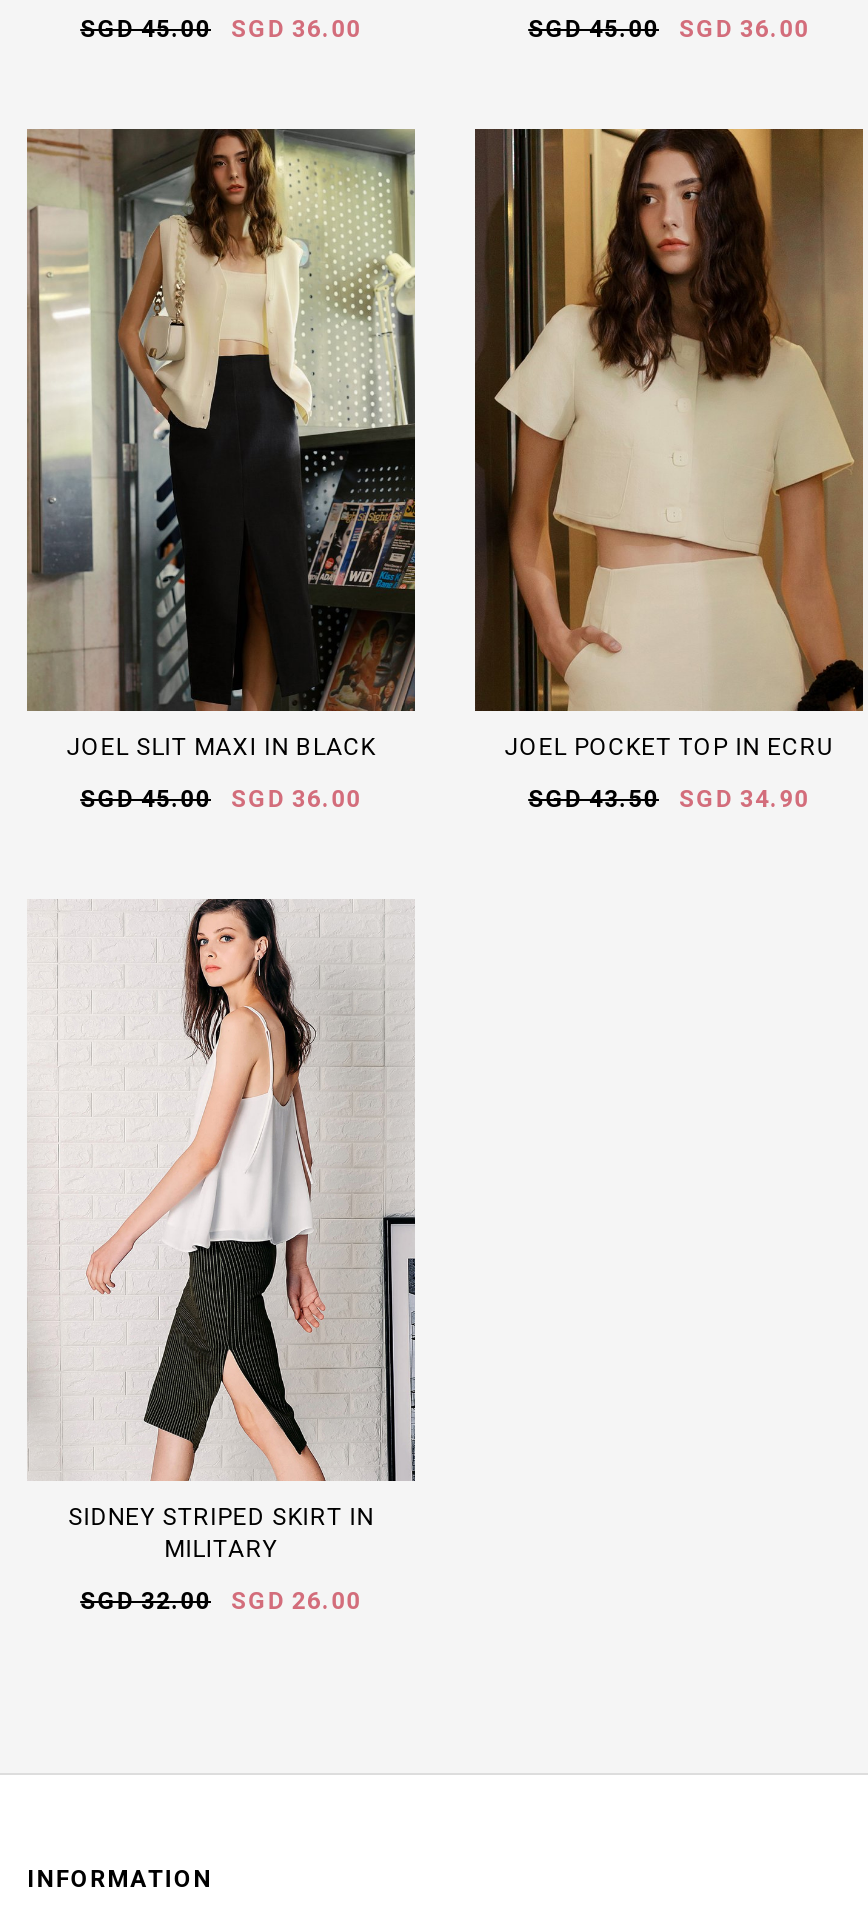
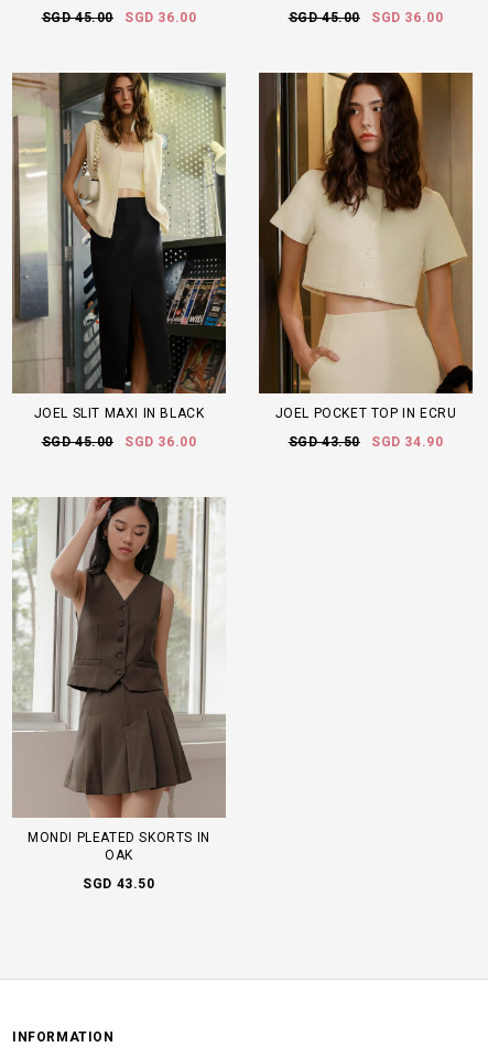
[29,899,417,1562] [image] | SIDNEY STRIPED SKIRT IN | MILITARY -> [12,496,226,863] [image] | MONDI PLEATED SKORTS IN | OAK
[80,1586,362,1614] SGD 32.00 | SGD 26.00 -> [83,876,155,891] SGD 43.50

